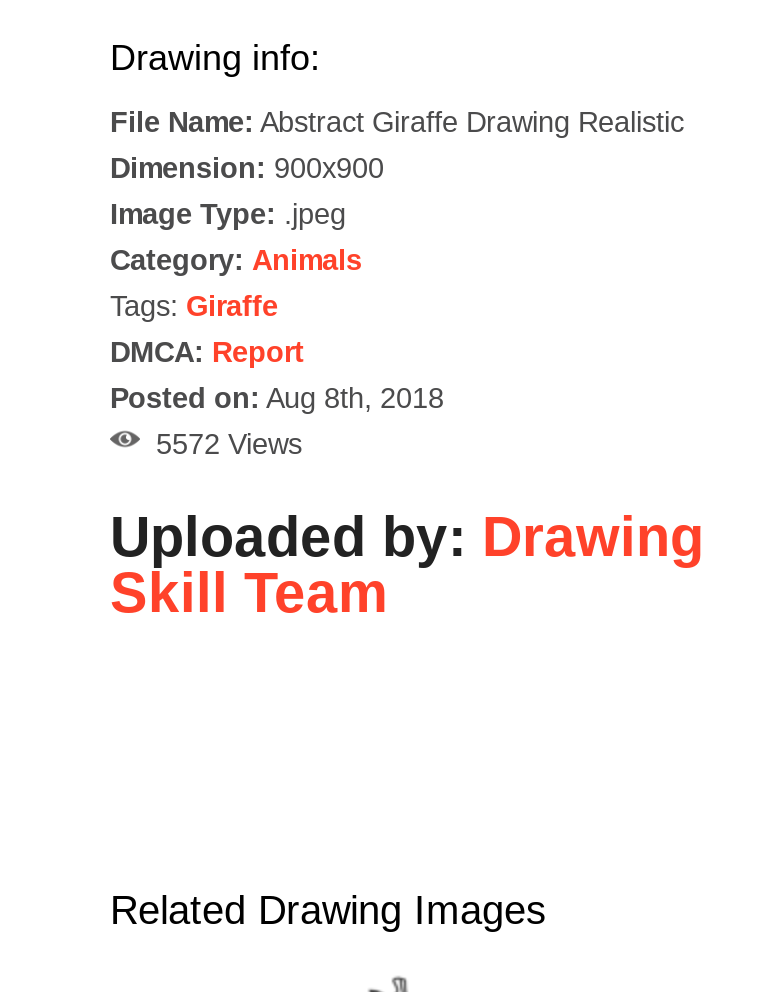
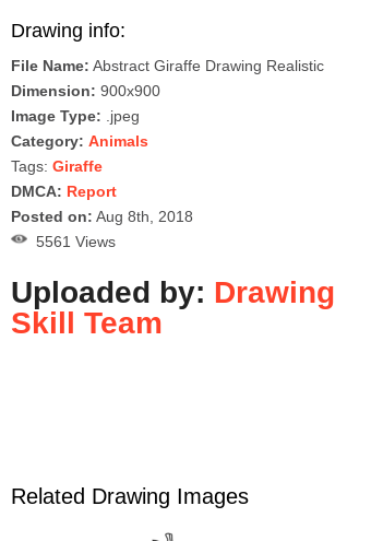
[140,429,302,461] 5572 Views -> [27,233,116,251] 5561 Views

